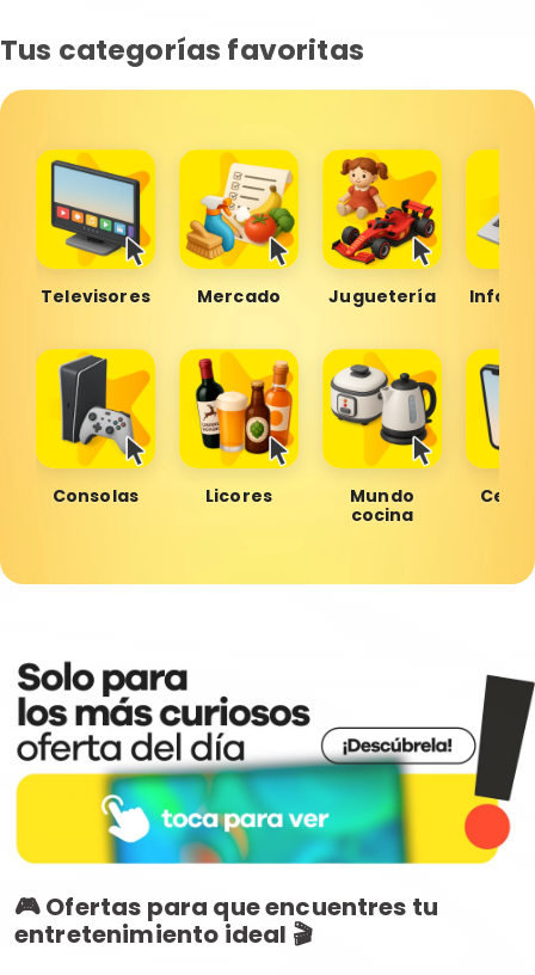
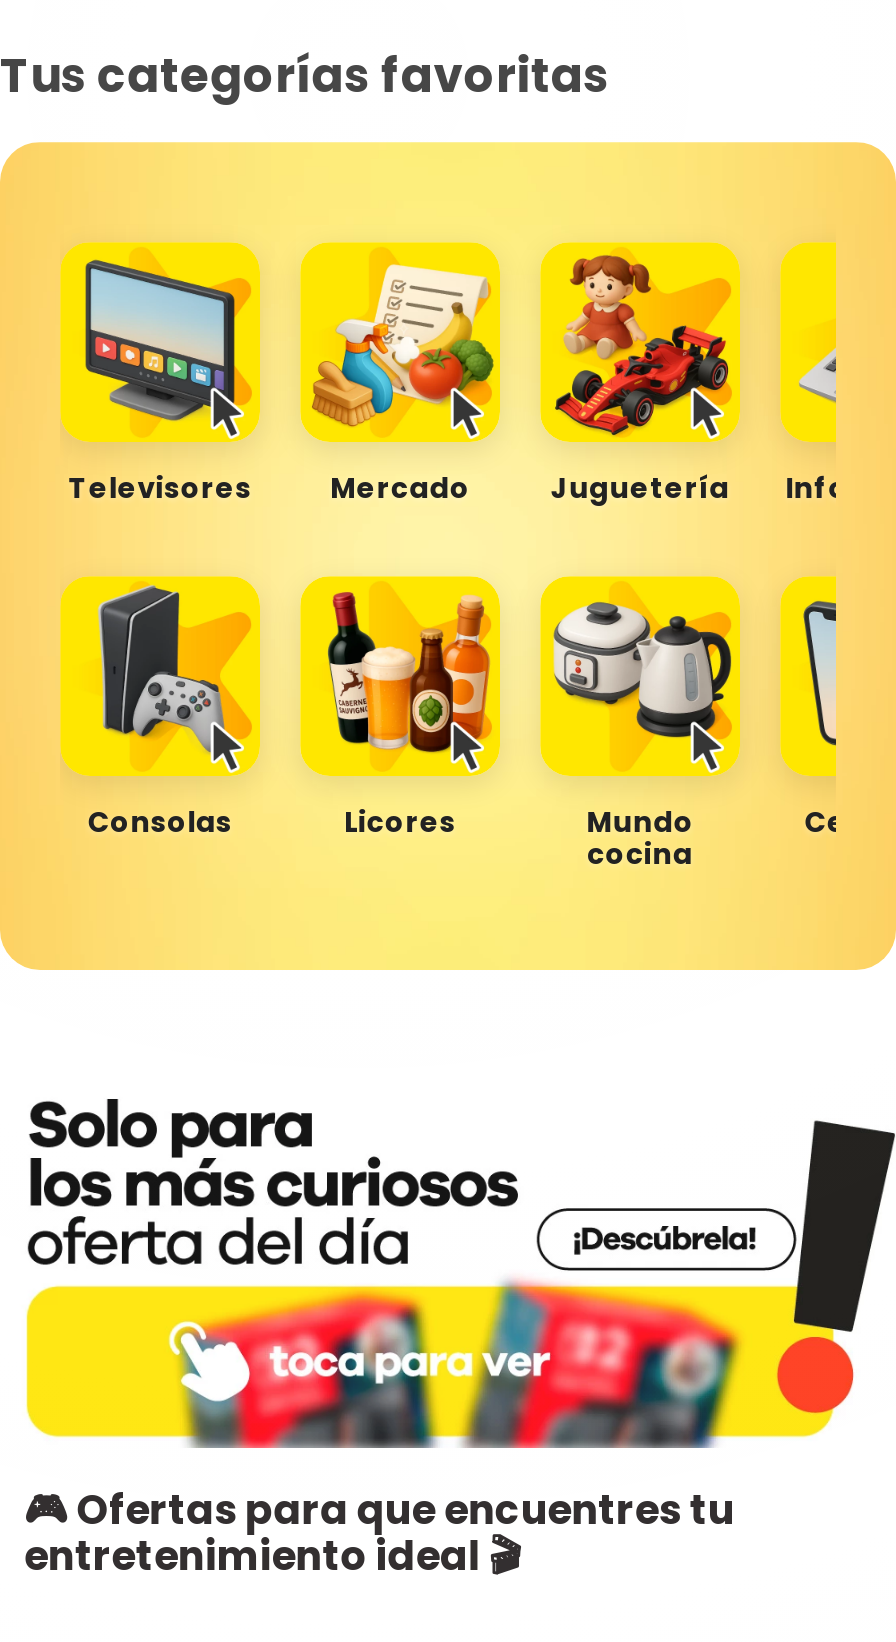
[17,666,486,870] [image] -> [60,1224,802,1450] [image]

